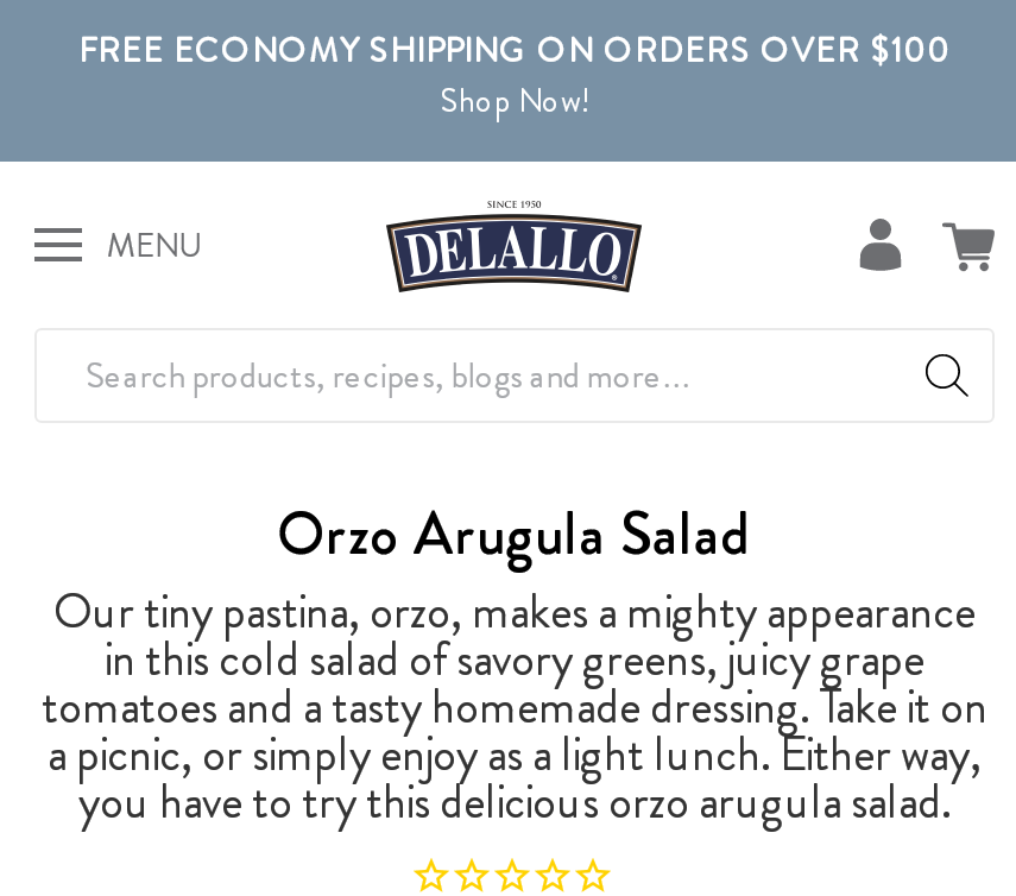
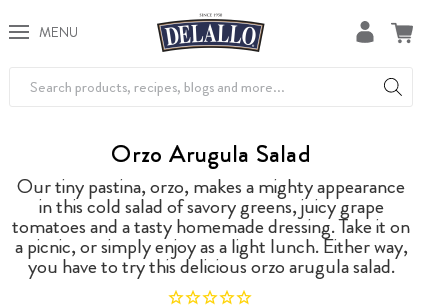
[78,26,951,124] FREE ECONOMY SHIPPING ON ORDERS OVER $100 | Shop Now! -> none

